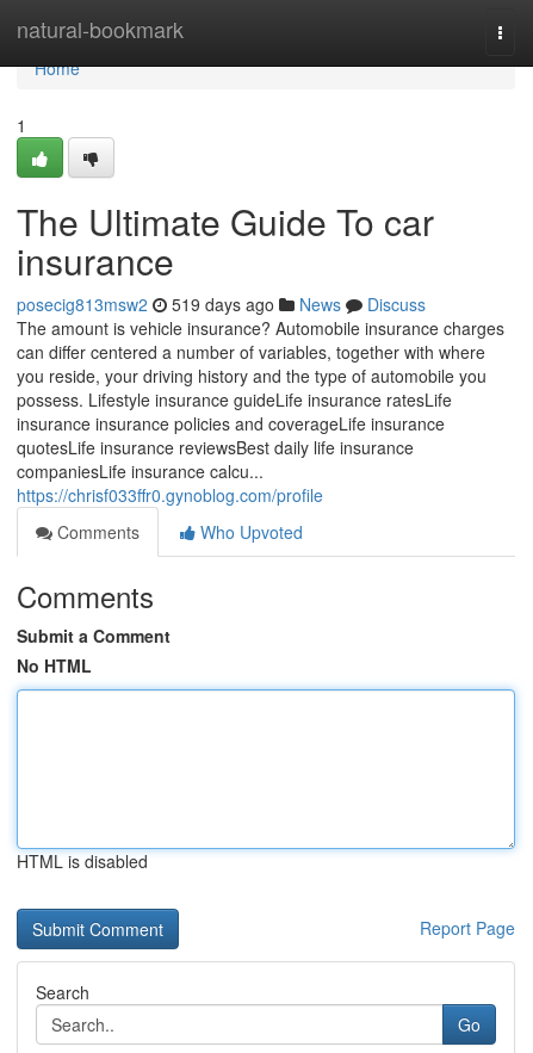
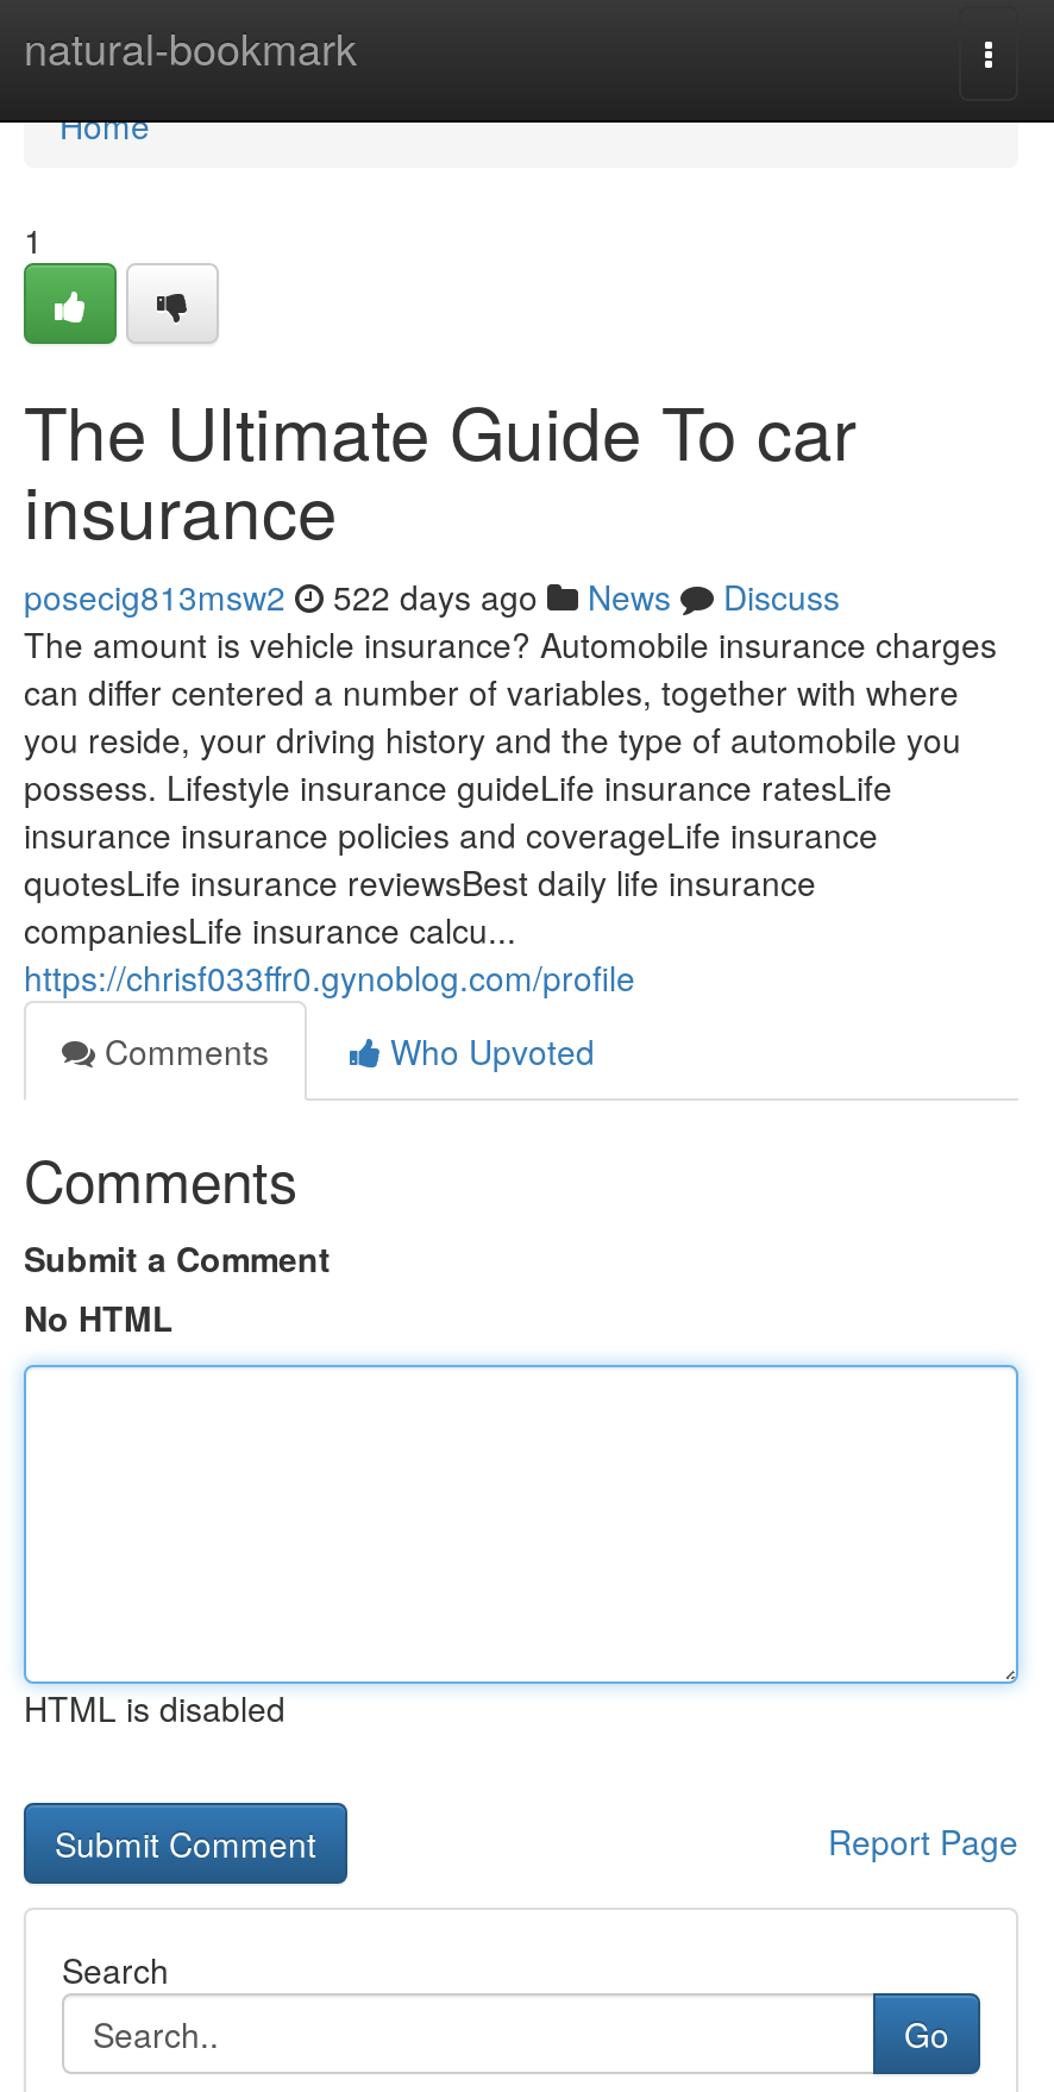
[17,292,426,316] posecig813msw2 519 days ago News Discuss -> [24,572,840,620] posecig813msw2 522 days ago News Discuss

